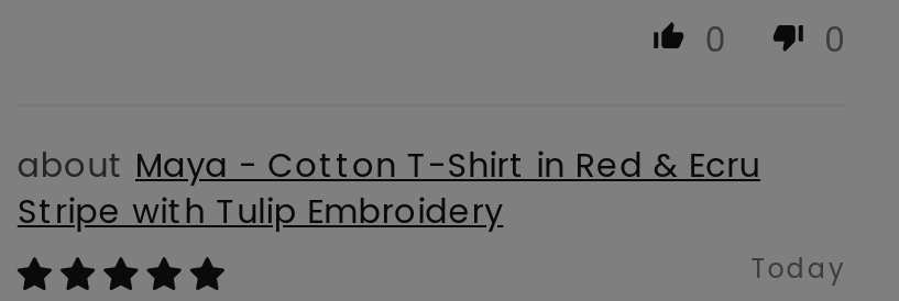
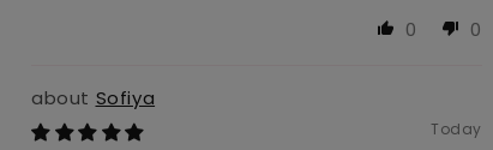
[17,142,760,234] Maya - Cotton T-Shirt in Red & Ecru | Stripe with Tulip Embroidery -> [95,85,155,110] Sofiya

